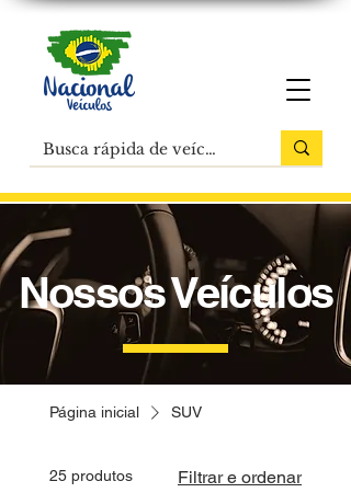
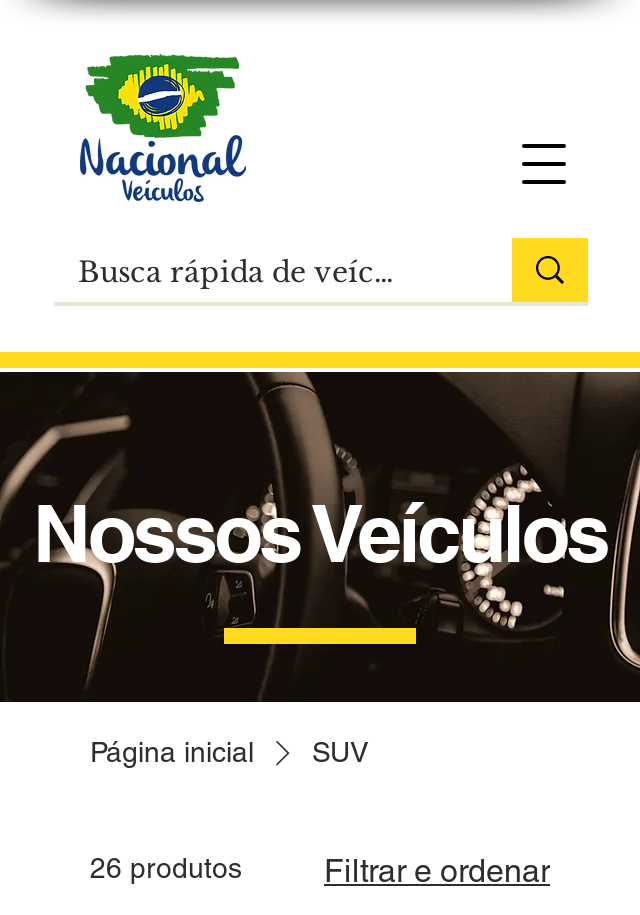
[49,467,133,484] 25 produtos -> [90,852,242,884] 26 produtos

